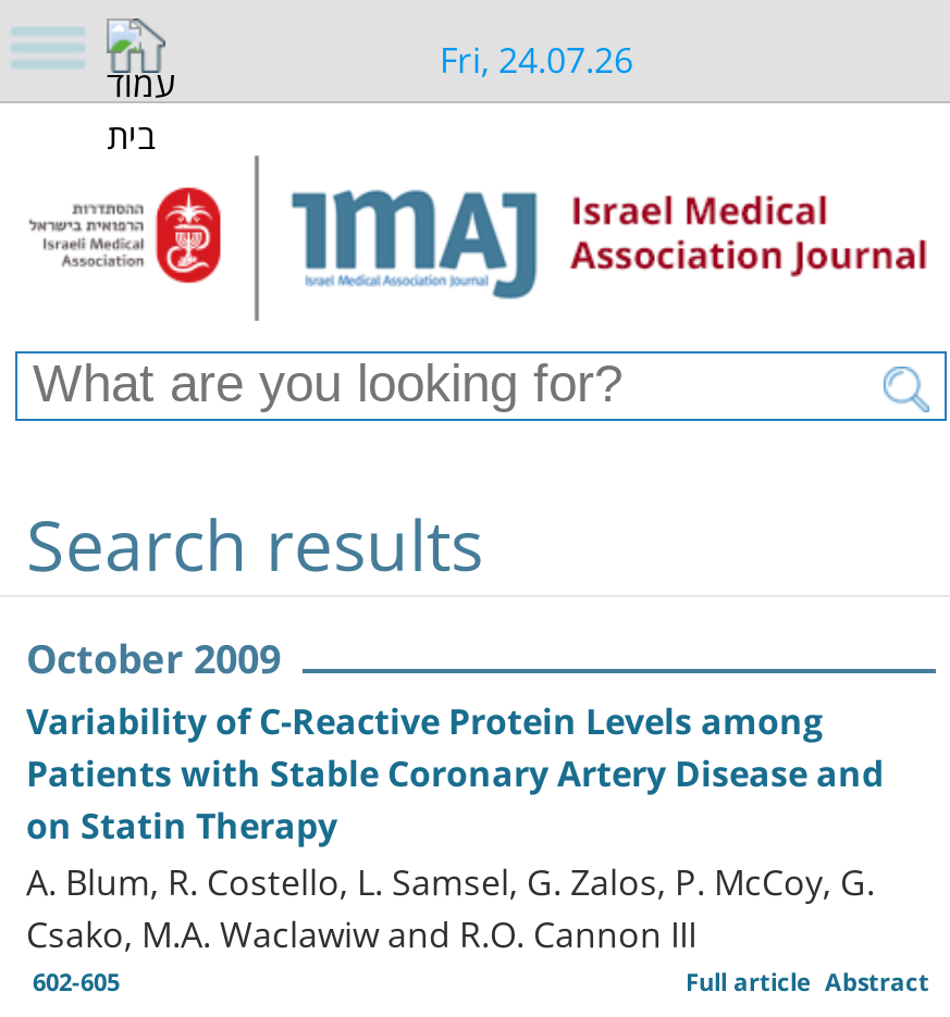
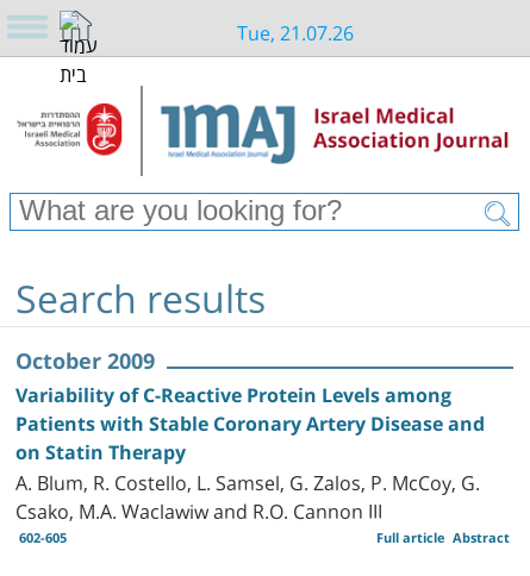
[440,18,633,90] Fri, 24.07.26 -> [236,11,353,50] Tue, 21.07.26

